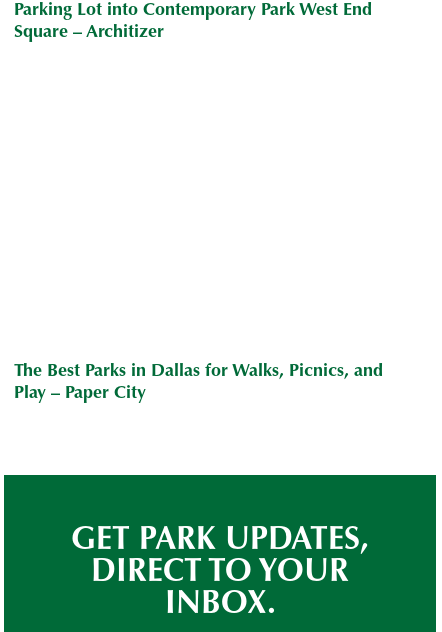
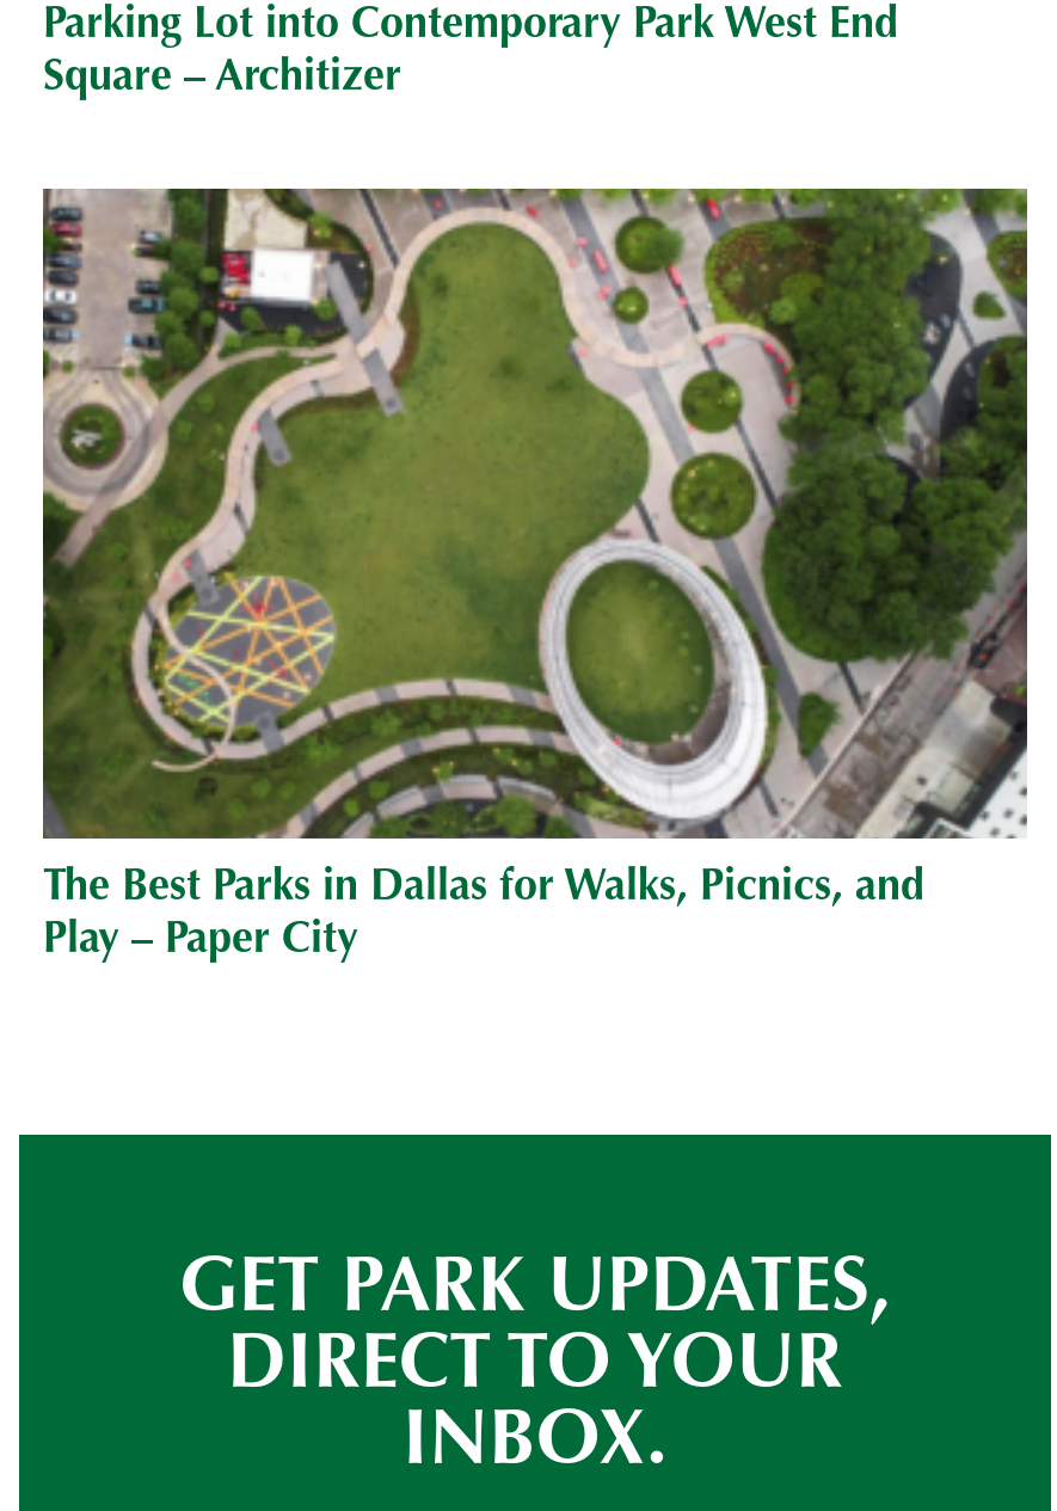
none -> [41,186,1030,841] [image]

